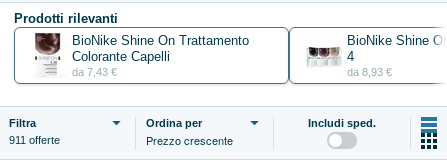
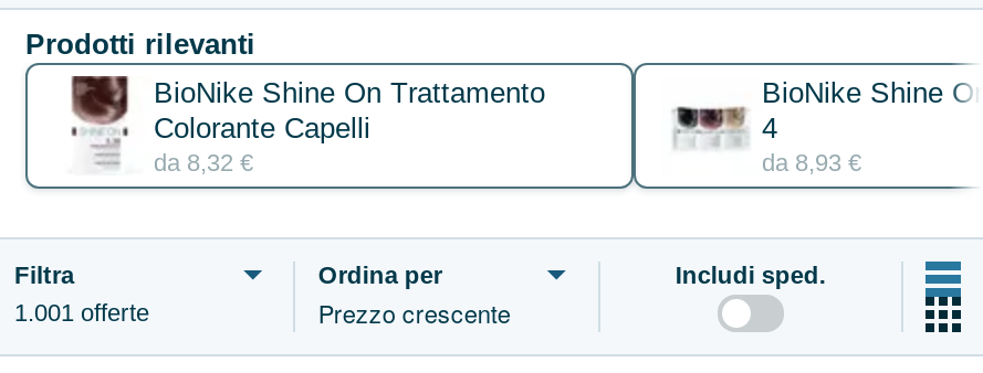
[72,65,117,77] da 7,43 € -> [154,148,253,174] da 8,32 €
[9,134,60,146] 911 offerte -> [14,299,149,326] 1.001 offerte

